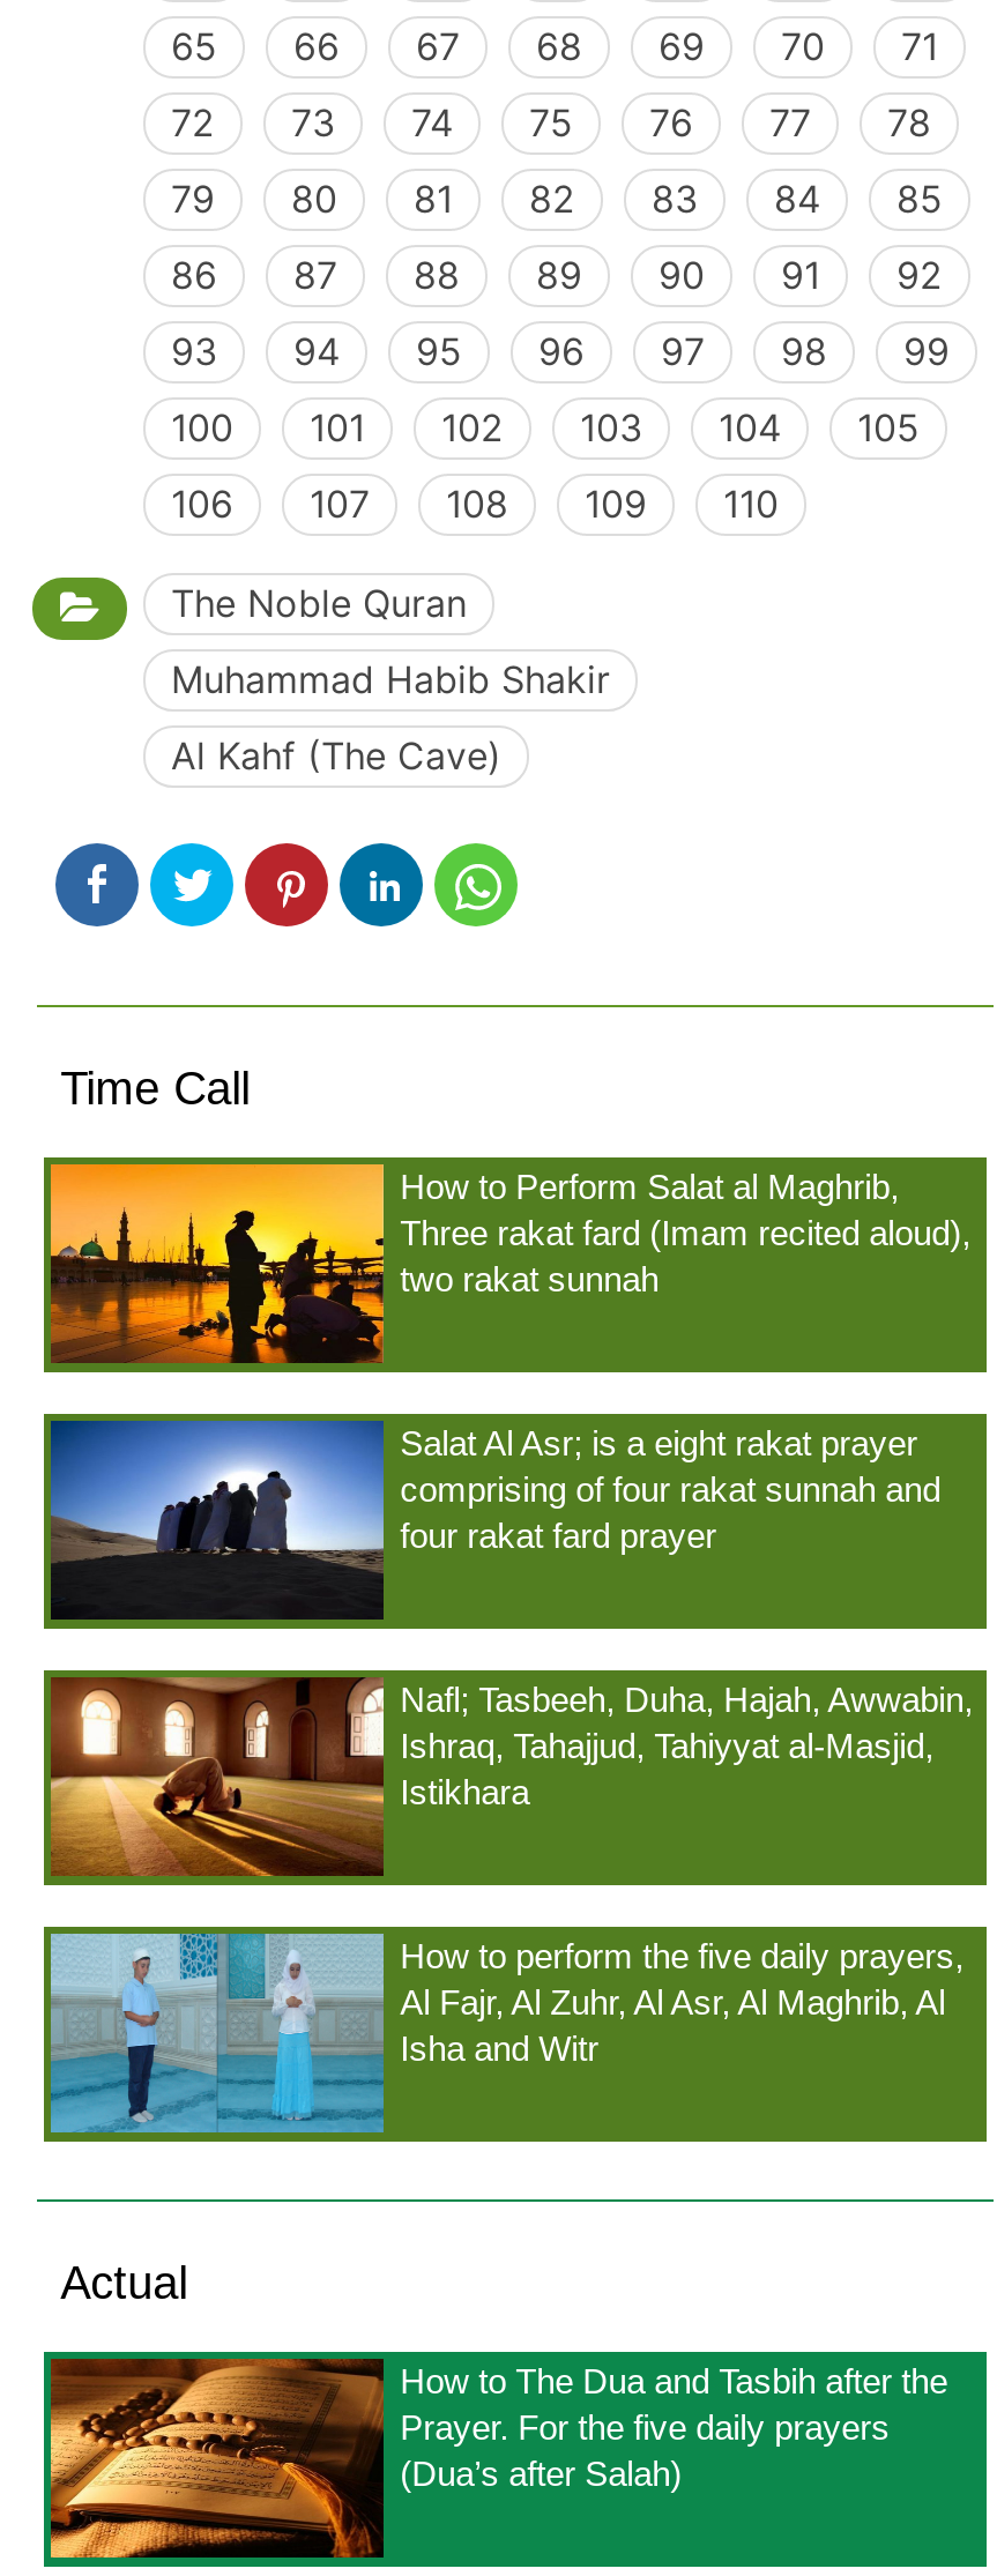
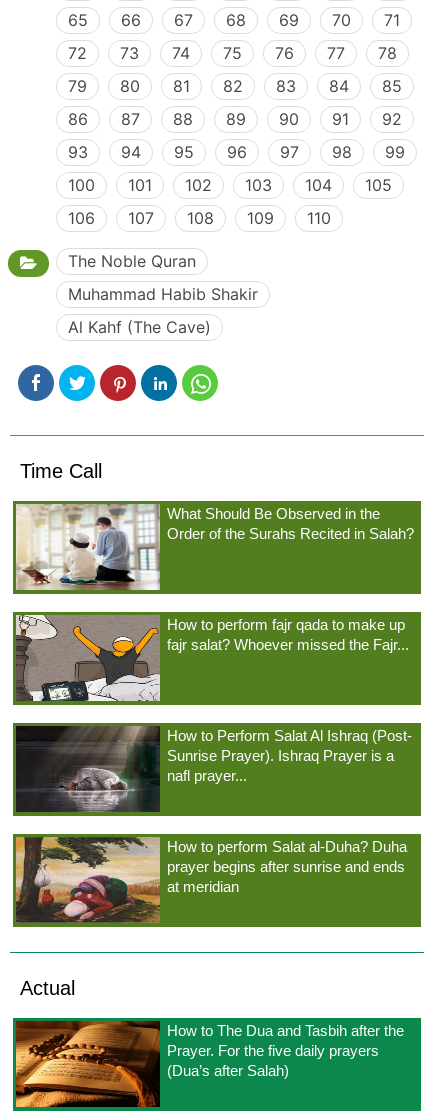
[49,1162,971,1365] [image] | How to Perform Salat al Maghrib, | Three rakat fard (Imam recited aloud), | two rakat sunnah -> [15,503,414,591] [image] | What Should Be Observed in the | Order of the Surahs Recited in Salah?
[49,1419,941,1622] [image] | Salat Al Asr; is a eight rakat prayer | comprising of four rakat sunnah and | four rakat fard prayer -> [15,614,409,702] [image] | How to perform fajr qada to make up | fajr salat? Whoever missed the Fajr...
[49,1675,973,1878] [image] | Nafl; Tasbeeh, Duha, Hajah, Awwabin, | Ishraq, Tahajjud, Tahiyyat al-Masjid, | Istikhara -> [15,725,412,813] [image] | How to Perform Salat Al Ishraq (Post- | Sunrise Prayer). Ishraq Prayer is a | nafl prayer...
[49,1931,964,2135] [image] | How to perform the five daily prayers, | Al Fajr, Al Zuhr, Al Asr, Al Maghrib, Al | Isha and Witr -> [15,836,407,923] [image] | How to perform Salat al-Duha? Duha | prayer begins after sunrise and ends | at meridian

